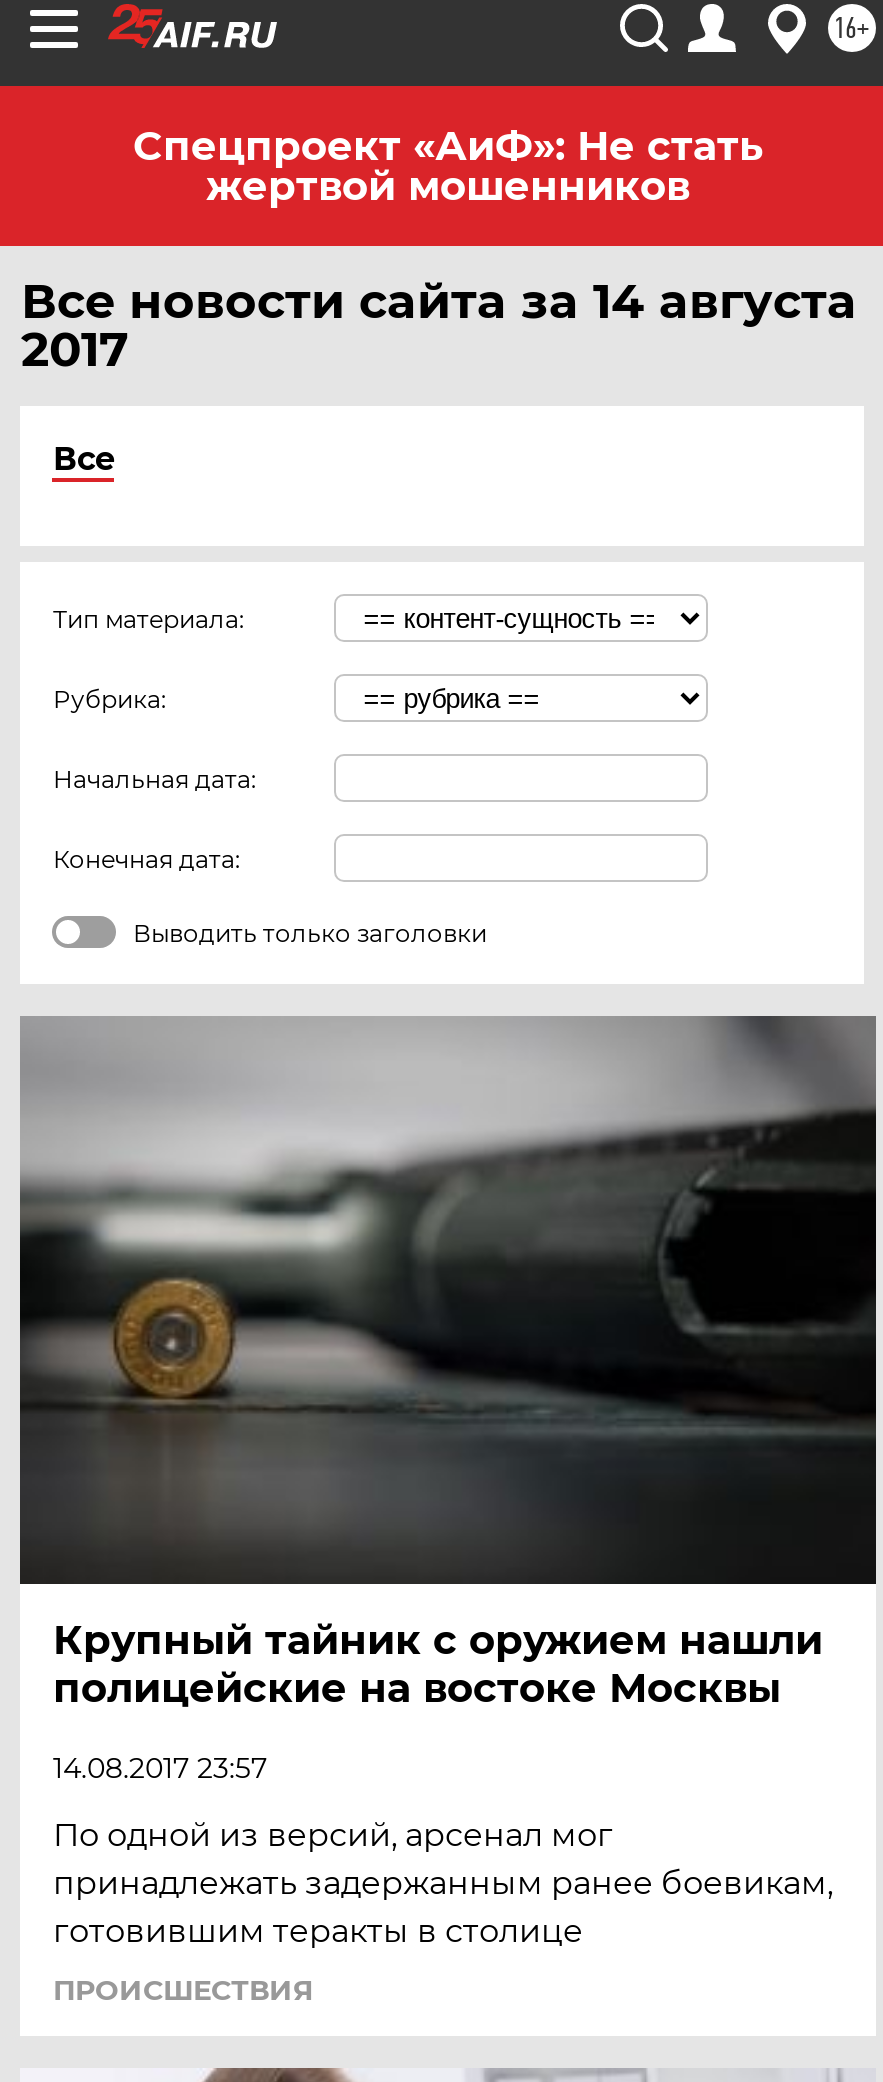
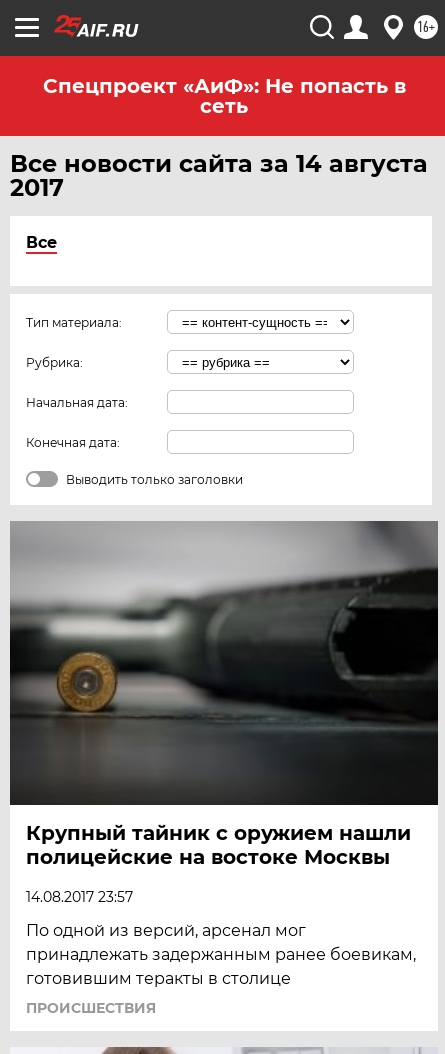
[133,122,763,210] Спецпроект «АиФ»: Не стать | жертвой мошенников -> [42,74,405,118] Спецпроект «АиФ»: Не попасть в | сеть

